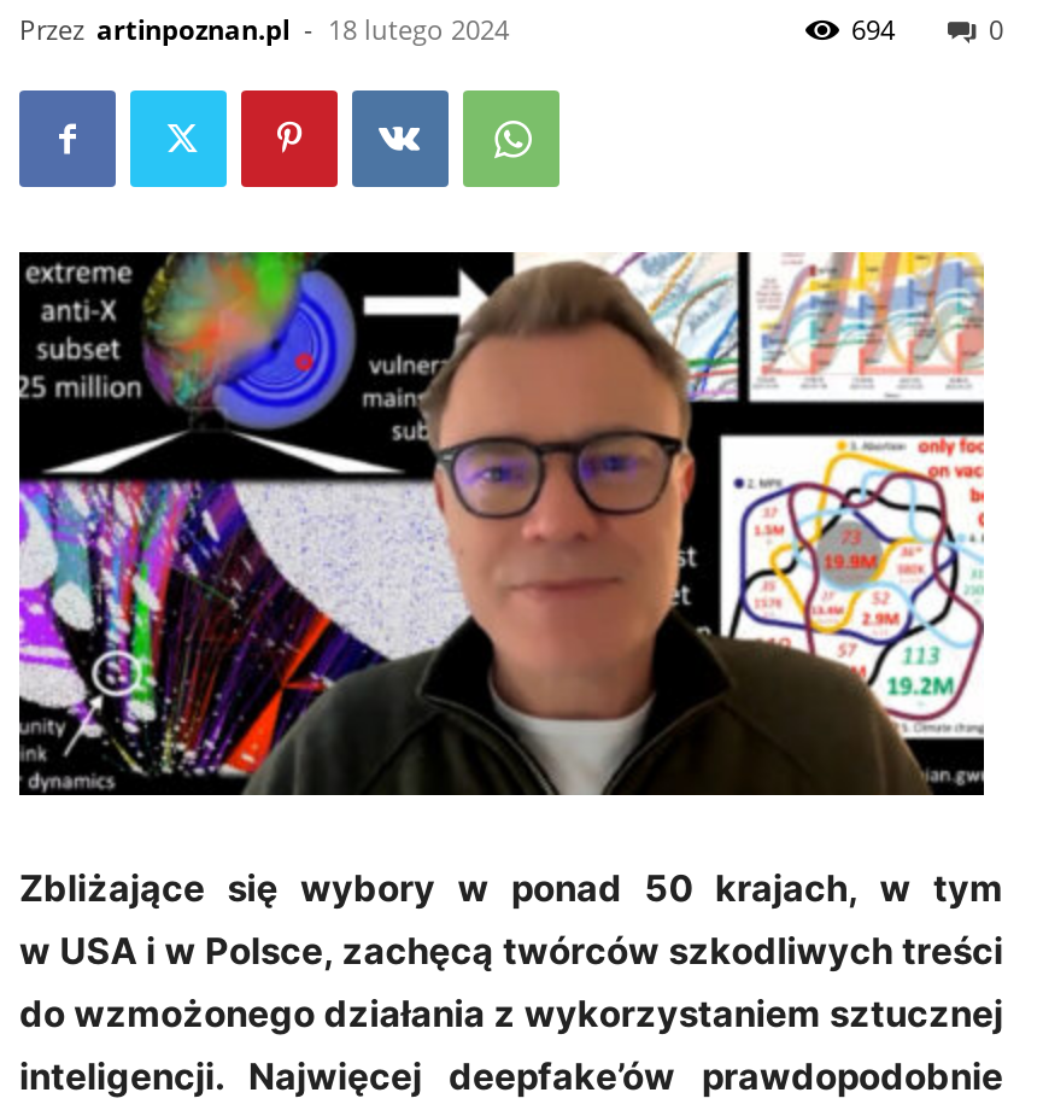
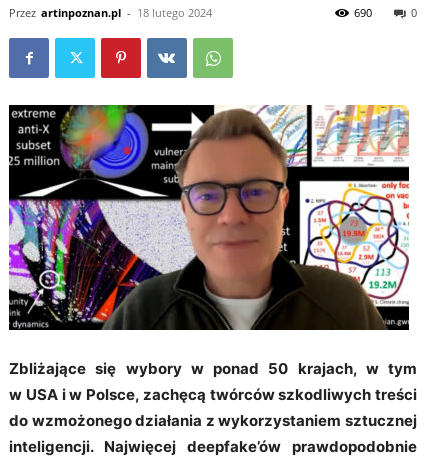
[851,11,895,47] 694 -> [354,5,372,20] 690

